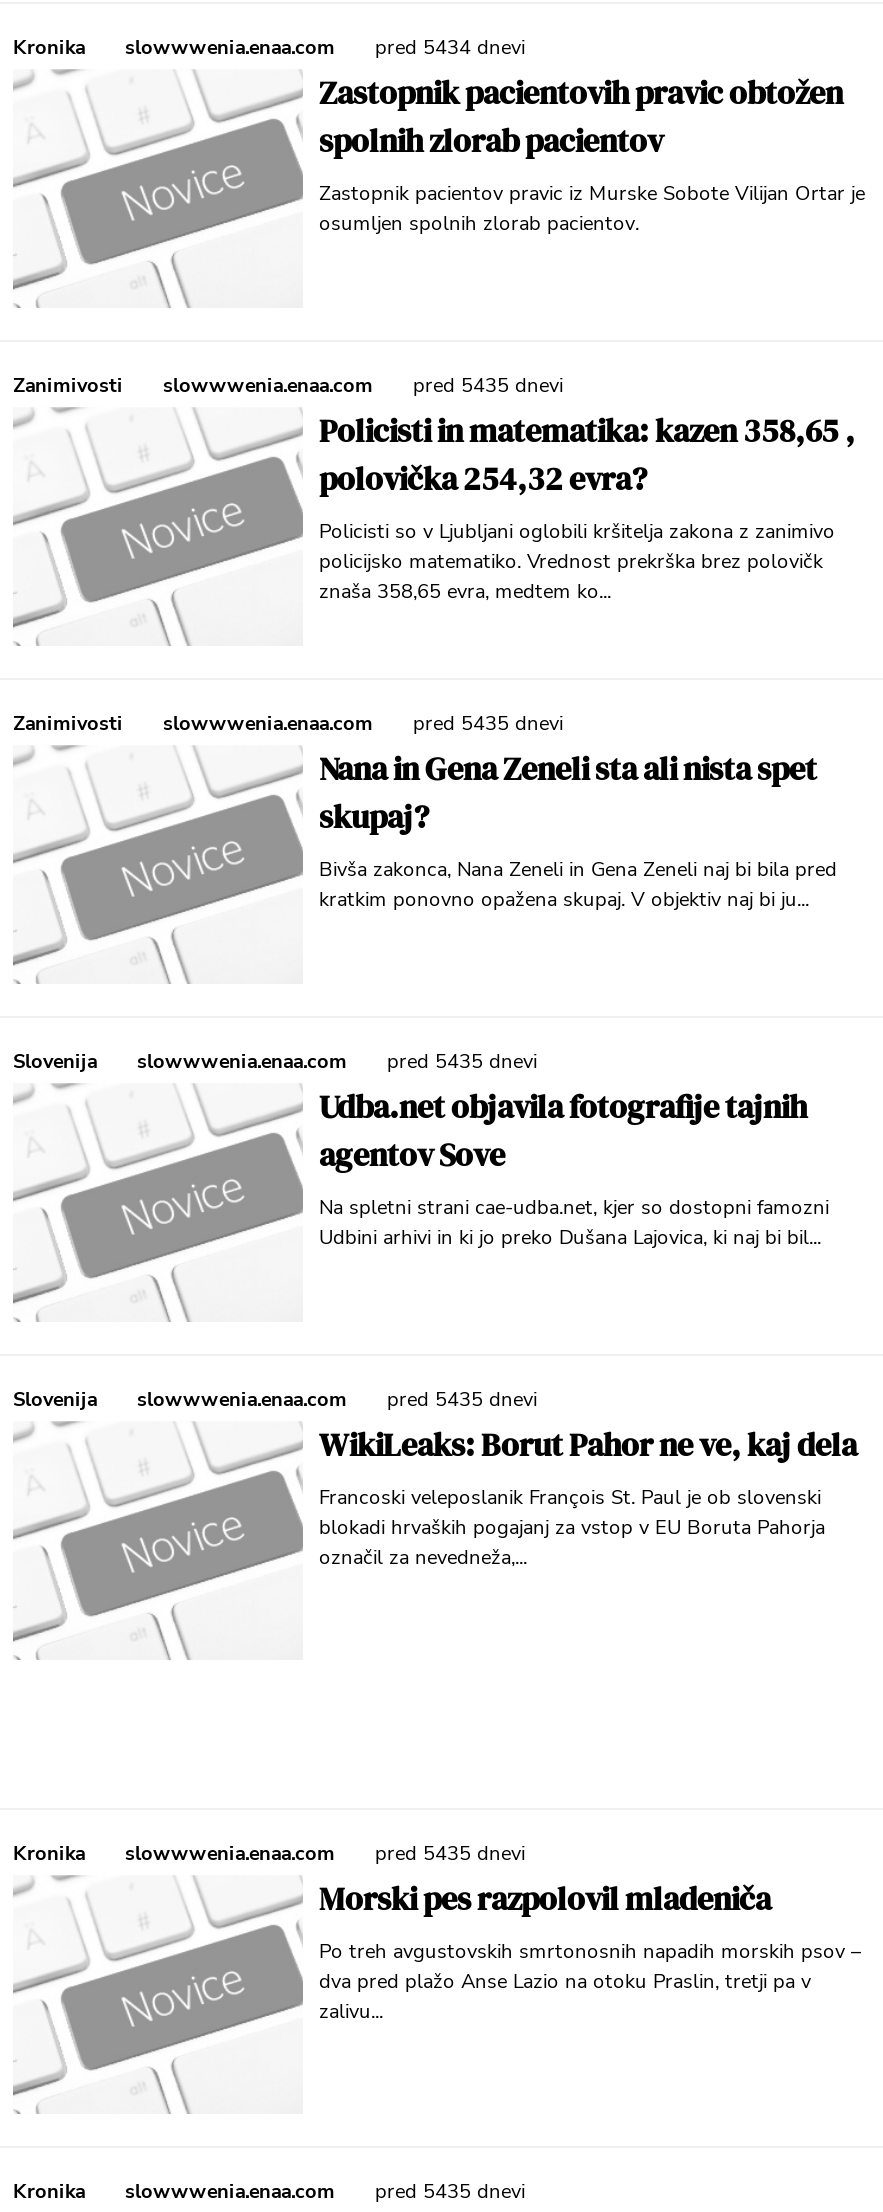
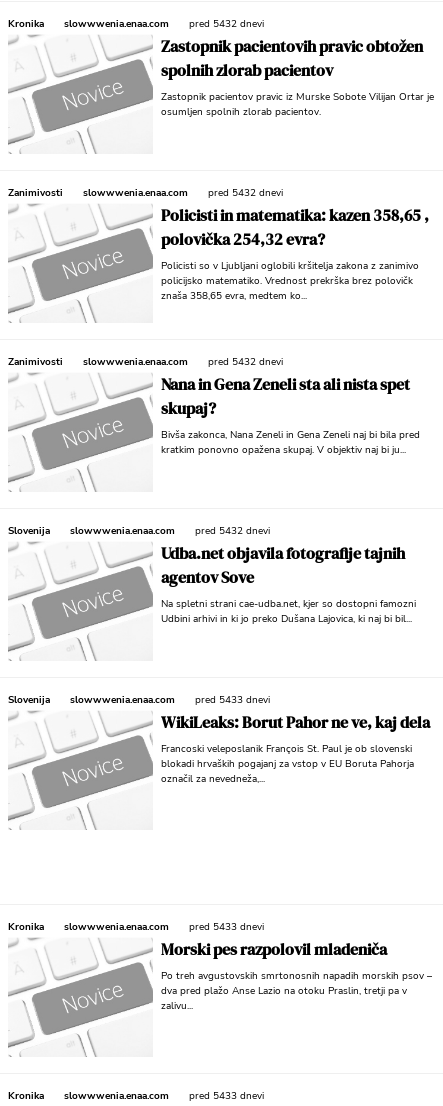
[13,34,525,62] Kronika slowwwenia.enaa.com pred 5434 dnevi -> [8,17,264,31] Kronika slowwwenia.enaa.com pred 5432 dnevi
[13,372,563,400] Zanimivosti slowwwenia.enaa.com pred 5435 dnevi -> [8,186,283,200] Zanimivosti slowwwenia.enaa.com pred 5432 dnevi
[13,710,563,738] Zanimivosti slowwwenia.enaa.com pred 5435 dnevi -> [8,355,283,369] Zanimivosti slowwwenia.enaa.com pred 5432 dnevi
[13,1048,537,1076] Slovenija slowwwenia.enaa.com pred 5435 dnevi -> [8,524,270,538] Slovenija slowwwenia.enaa.com pred 5432 dnevi
[13,1386,537,1414] Slovenija slowwwenia.enaa.com pred 5435 dnevi -> [8,693,270,707] Slovenija slowwwenia.enaa.com pred 5433 dnevi
[13,1840,525,1868] Kronika slowwwenia.enaa.com pred 5435 dnevi -> [8,920,264,934] Kronika slowwwenia.enaa.com pred 5433 dnevi
[13,2178,525,2206] Kronika slowwwenia.enaa.com pred 5435 dnevi -> [8,1089,264,1103] Kronika slowwwenia.enaa.com pred 5433 dnevi

